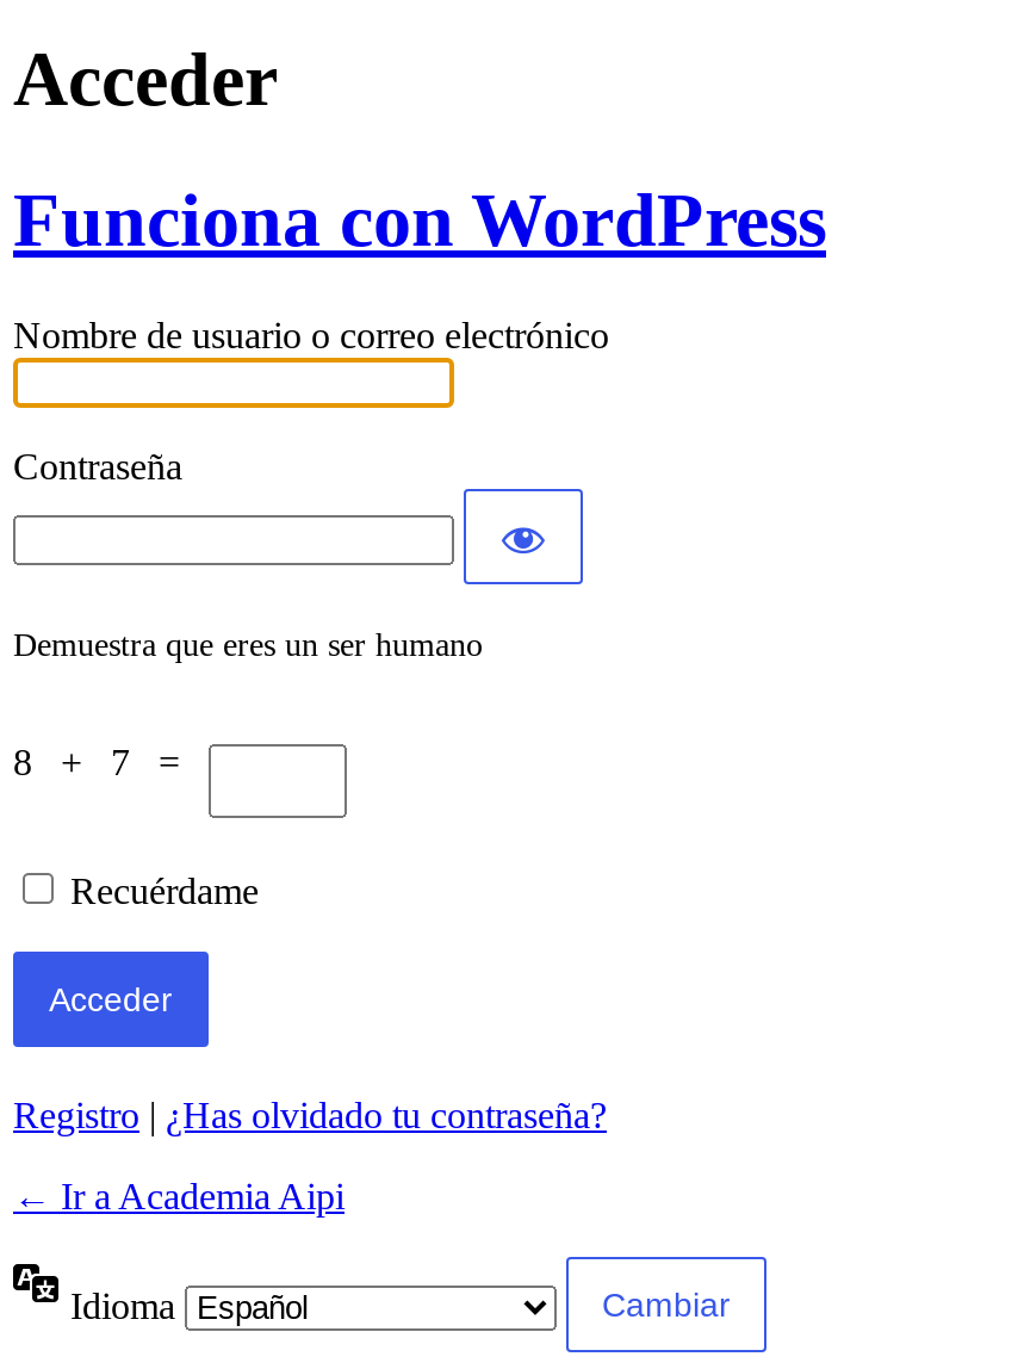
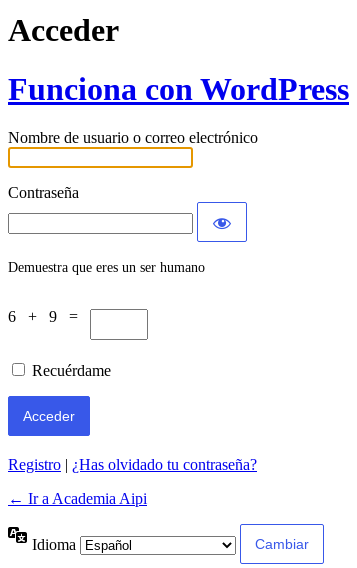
[13,742,209,783] 8 + 7 = -> [8,308,90,325] 6 + 9 =

